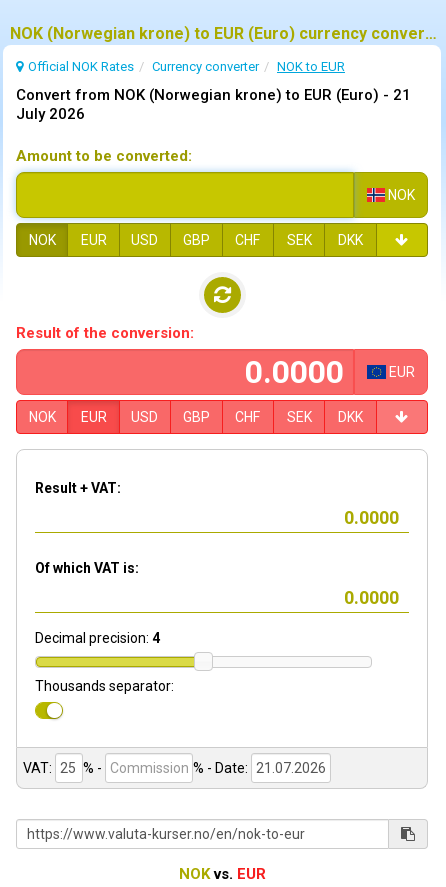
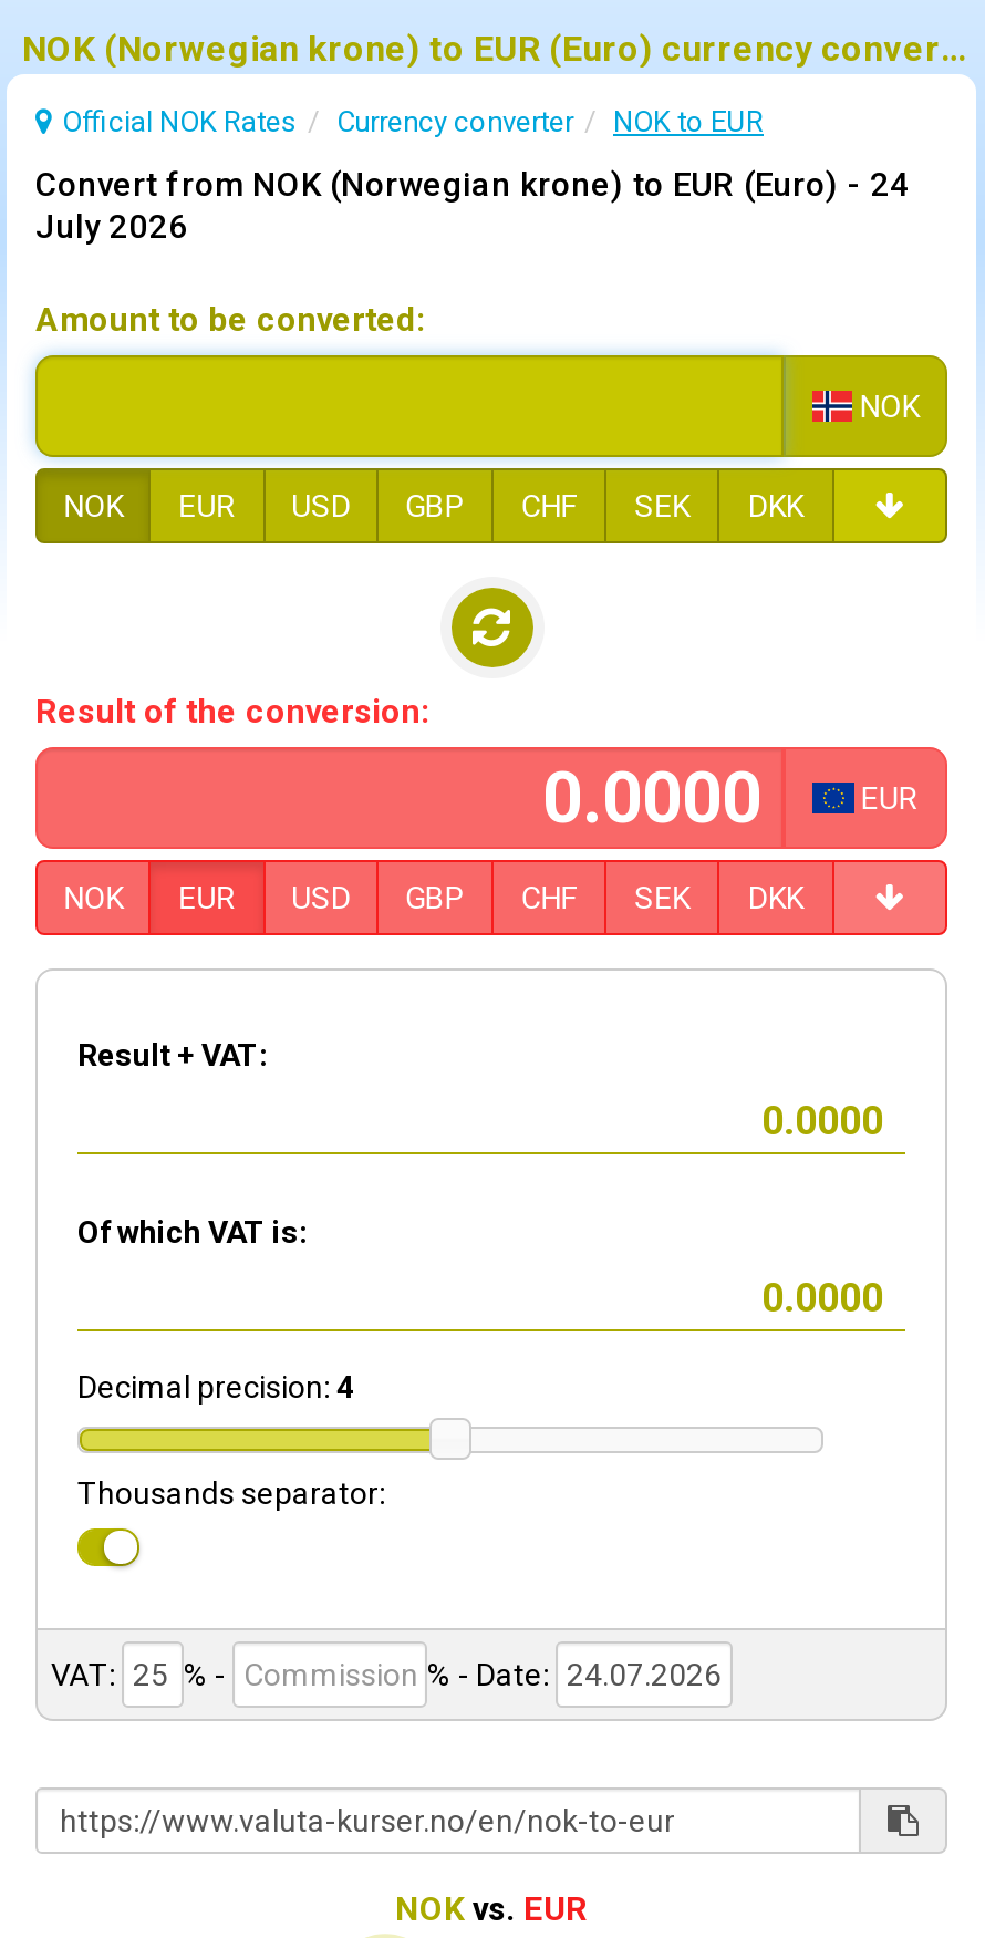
[16,86,411,104] Convert from NOK (Norwegian krone) to EUR (Euro) - 21 -> [35,165,910,205] Convert from NOK (Norwegian krone) to EUR (Euro) - 24

